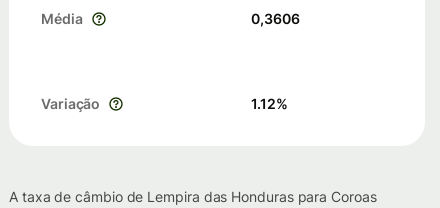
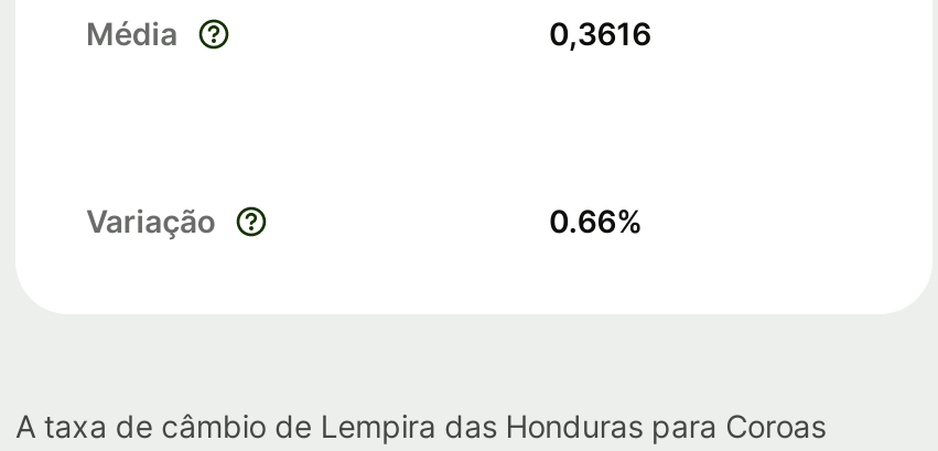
[251,10,299,27] 0,3606 -> [549,14,651,52] 0,3616
[251,95,288,112] 1.12% -> [549,202,643,239] 0.66%

